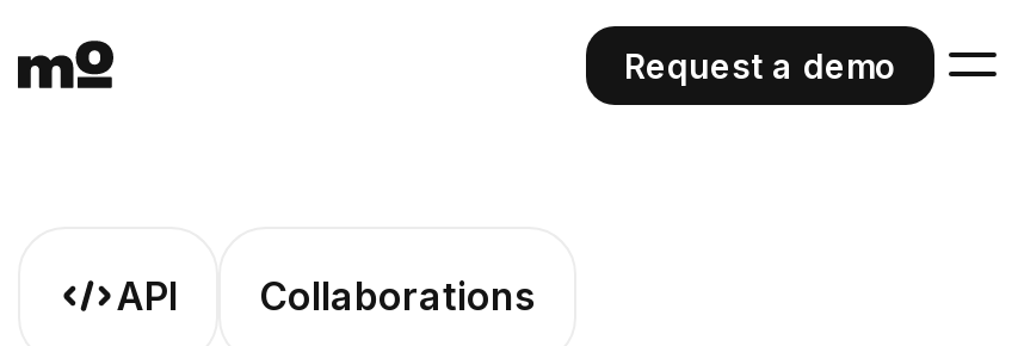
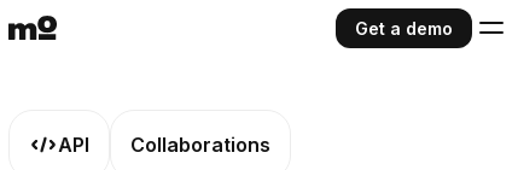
[624,44,896,85] Request a demo -> [355,17,453,38] Get a demo

